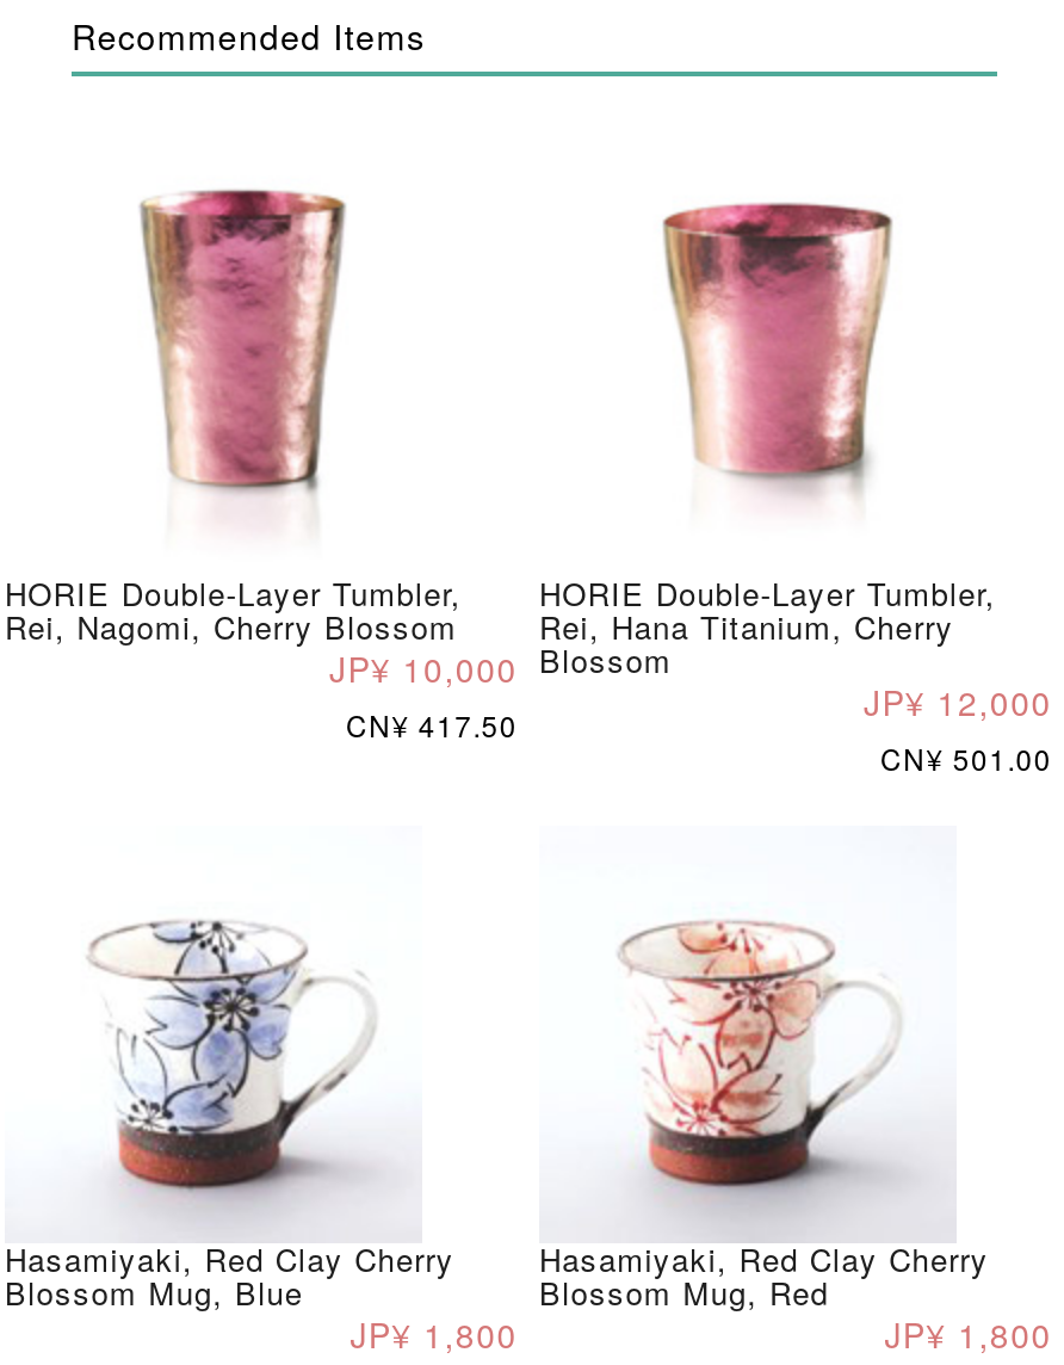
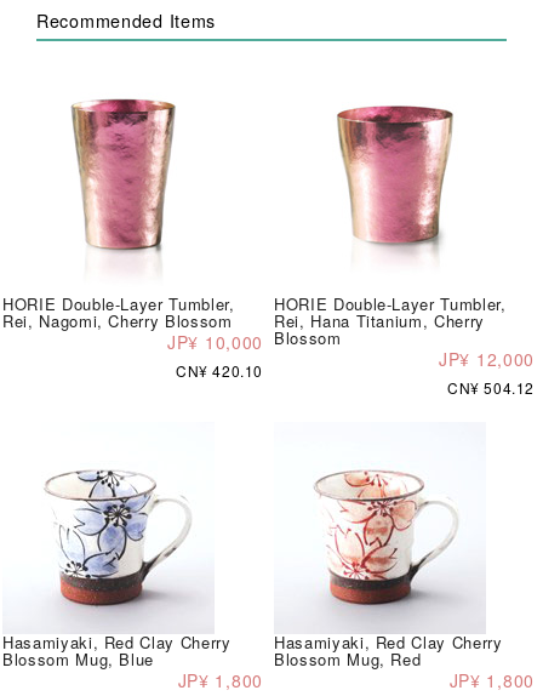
[346,703,518,743] CN¥ 417.50 -> [176,360,263,380] CN¥ 420.10
[880,736,1052,777] CN¥ 501.00 -> [447,376,535,397] CN¥ 504.12

